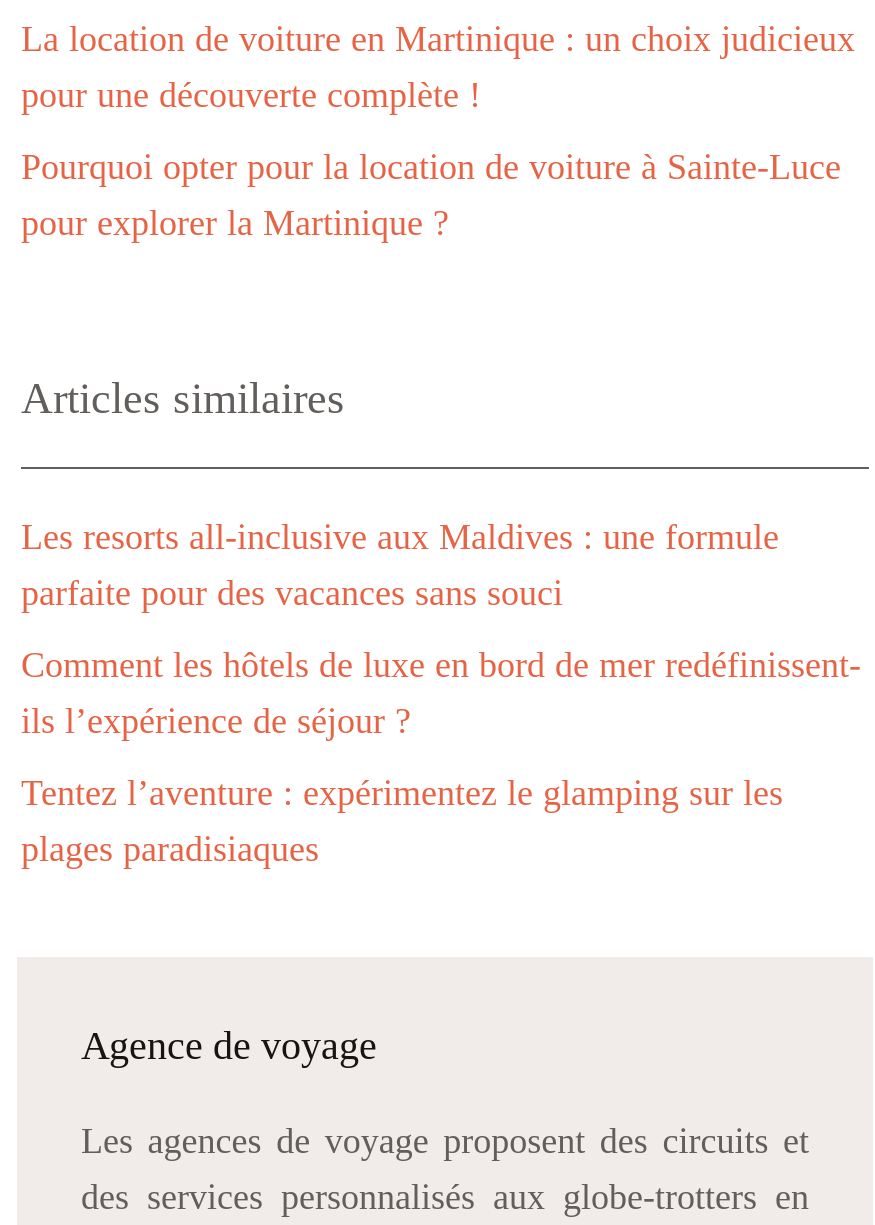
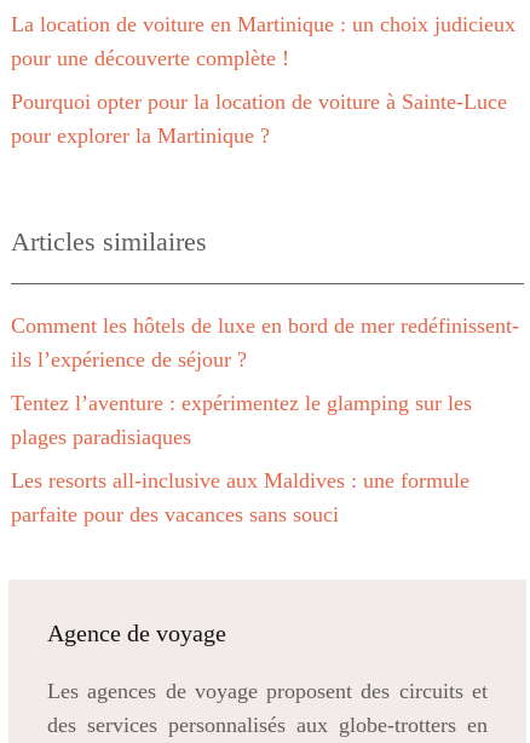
moved [21,516,779,612] -> [11,468,469,526]: Les resorts all-inclusive aux Maldives : une formule | parfaite pour des vacances sans souci
moved [21,644,861,868] -> [11,313,519,448]: Comment les hôtels de luxe en bord de mer redéfinissent- | ils l’expérience de séjour ? | Tentez l’aventure : expérimentez le glamping sur les | plages paradisiaques

